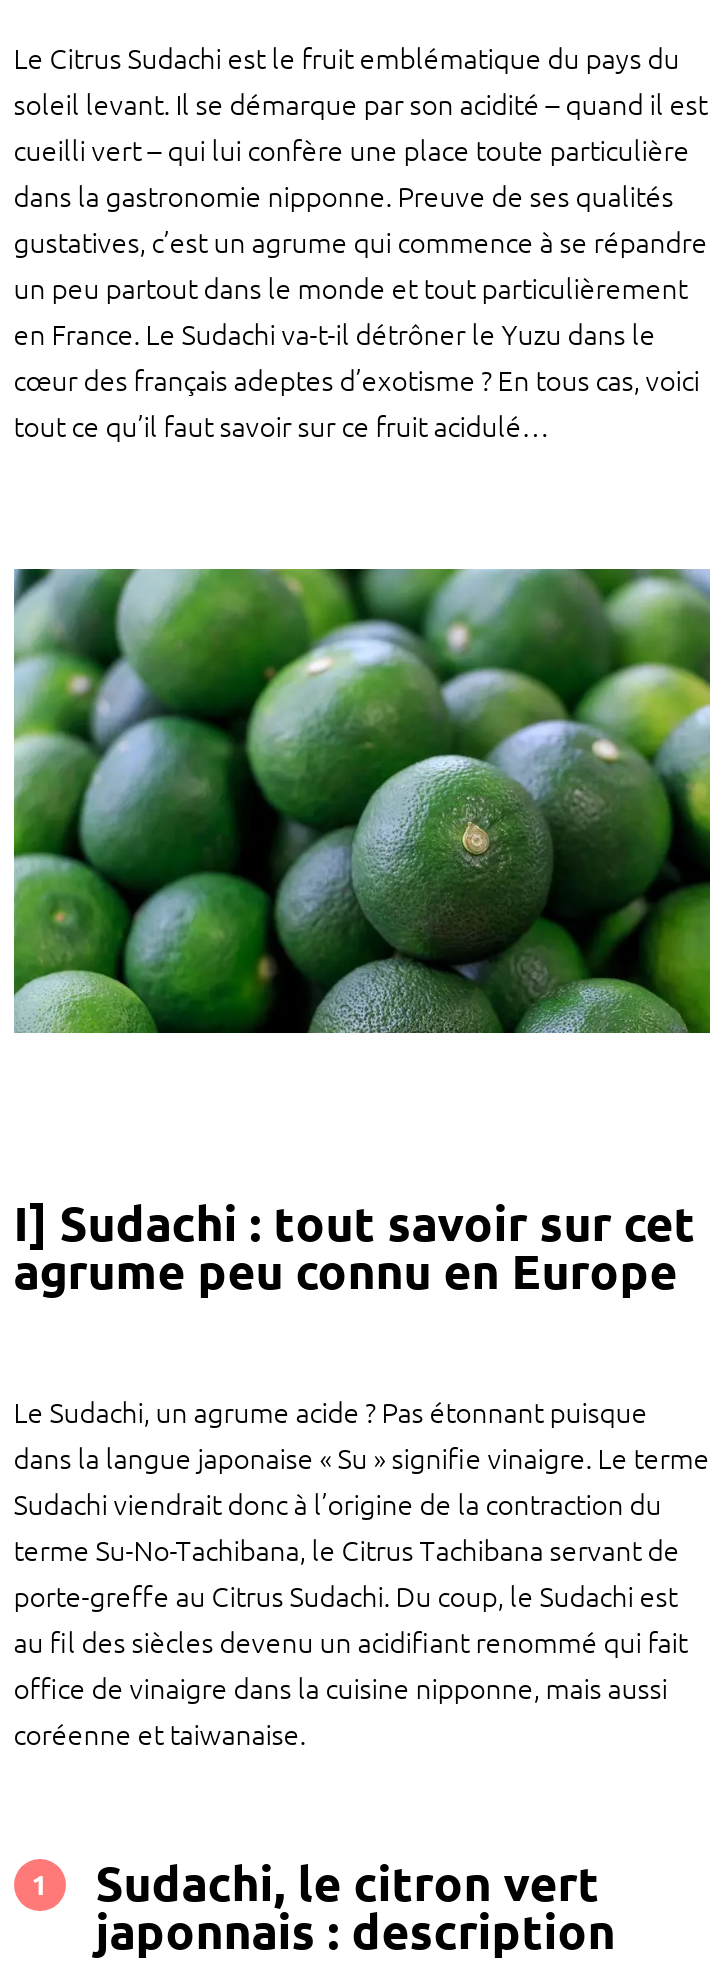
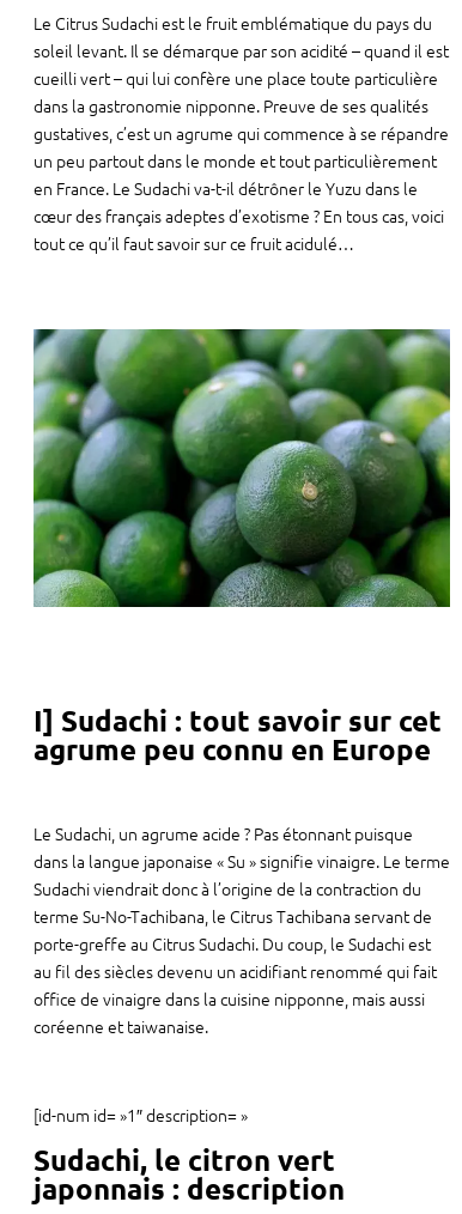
[32,1865,48,1901] 1 -> [33,1103,248,1127] [id-num id= »1″ description= »

